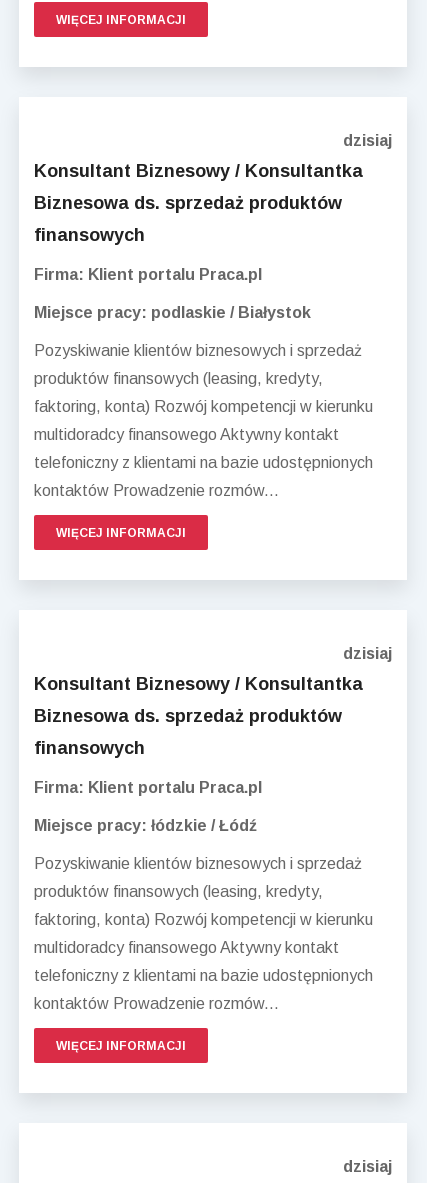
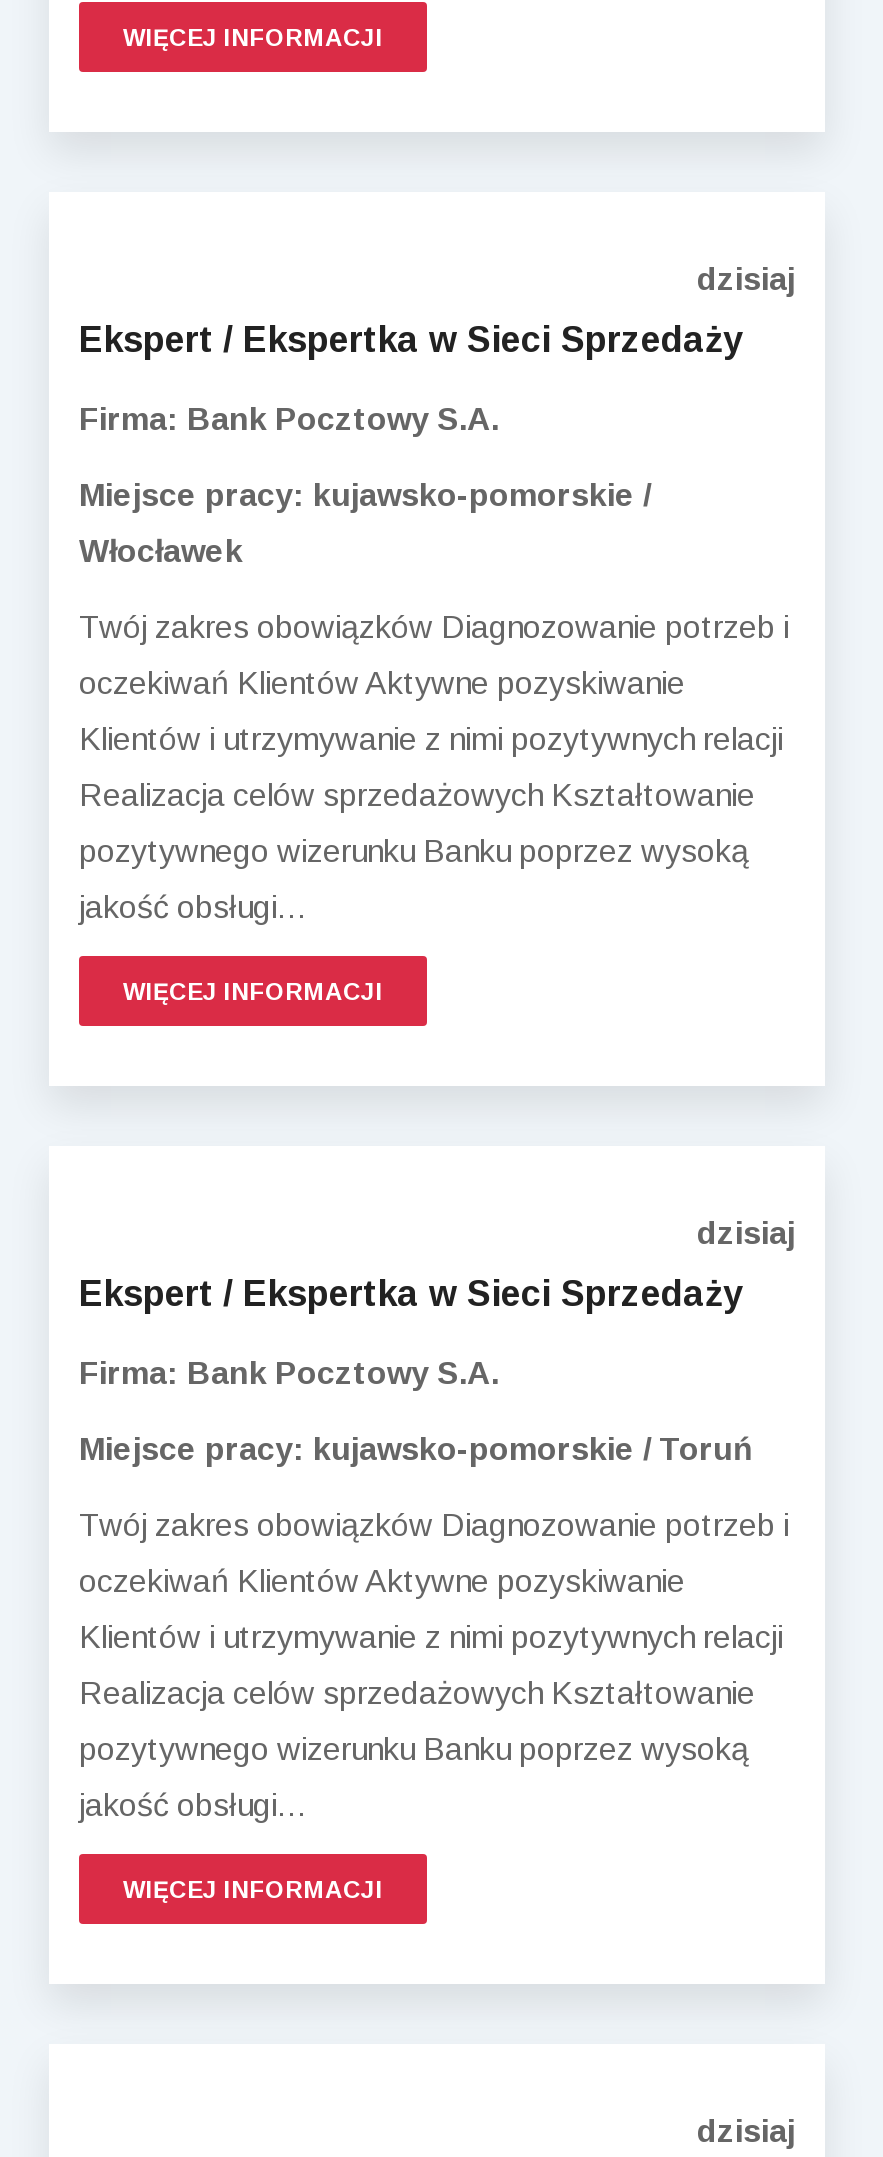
[34,161,373,499] Konsultant Biznesowy / Konsultantka | Biznesowa ds. sprzedaż produktów | finansowych | Firma: Klient portalu Praca.pl | Miejsce pracy: podlaskie / Białystok | Pozyskiwanie klientów biznesowych i sprzedaż | produktów finansowych (leasing, kredyty, | faktoring, konta) Rozwój kompetencji w kierunku | multidoradcy finansowego Aktywny kontakt | telefoniczny z klientami na bazie udostępnionych | kontaktów Prowadzenie rozmów... -> [79,320,789,924] Ekspert / Ekspertka w Sieci Sprzedaży | Firma: Bank Pocztowy S.A. | Miejsce pracy: kujawsko-pomorskie / | Włocławek | Twój zakres obowiązków Diagnozowanie potrzeb i | oczekiwań Klientów Aktywne pozyskiwanie | Klientów i utrzymywanie z nimi pozytywnych relacji | Realizacja celów sprzedażowych Kształtowanie | pozytywnego wizerunku Banku poprzez wysoką | jakość obsługi...
[34,674,373,1012] Konsultant Biznesowy / Konsultantka | Biznesowa ds. sprzedaż produktów | finansowych | Firma: Klient portalu Praca.pl | Miejsce pracy: łódzkie / Łódź | Pozyskiwanie klientów biznesowych i sprzedaż | produktów finansowych (leasing, kredyty, | faktoring, konta) Rozwój kompetencji w kierunku | multidoradcy finansowego Aktywny kontakt | telefoniczny z klientami na bazie udostępnionych | kontaktów Prowadzenie rozmów... -> [79,1274,789,1822] Ekspert / Ekspertka w Sieci Sprzedaży | Firma: Bank Pocztowy S.A. | Miejsce pracy: kujawsko-pomorskie / Toruń | Twój zakres obowiązków Diagnozowanie potrzeb i | oczekiwań Klientów Aktywne pozyskiwanie | Klientów i utrzymywanie z nimi pozytywnych relacji | Realizacja celów sprzedażowych Kształtowanie | pozytywnego wizerunku Banku poprzez wysoką | jakość obsługi...

